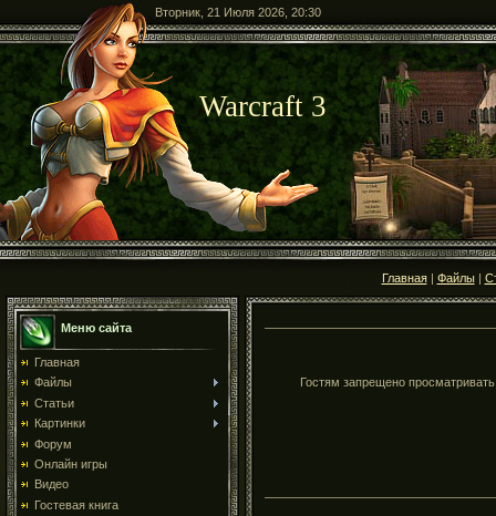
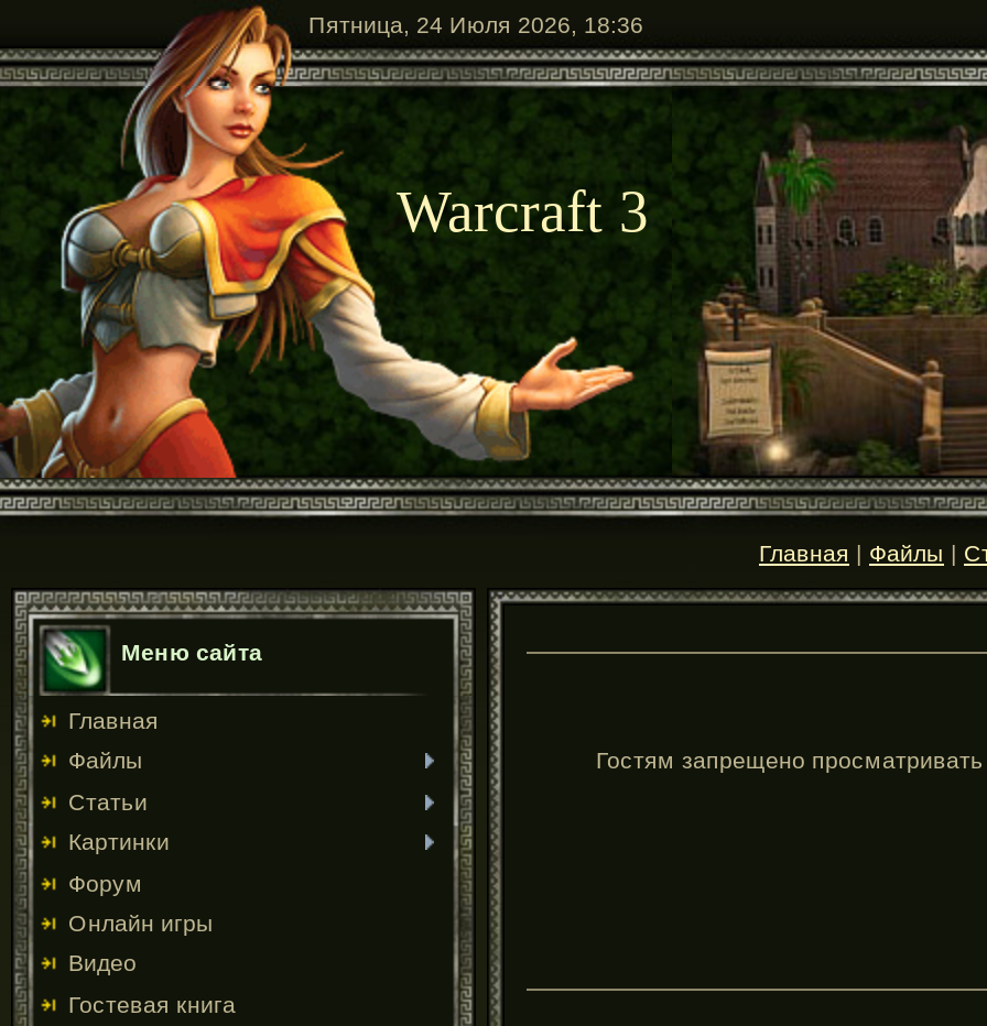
[155,6,321,19] Вторник, 21 Июля 2026, 20:30 -> [308,11,643,37] Пятница, 24 Июля 2026, 18:36

